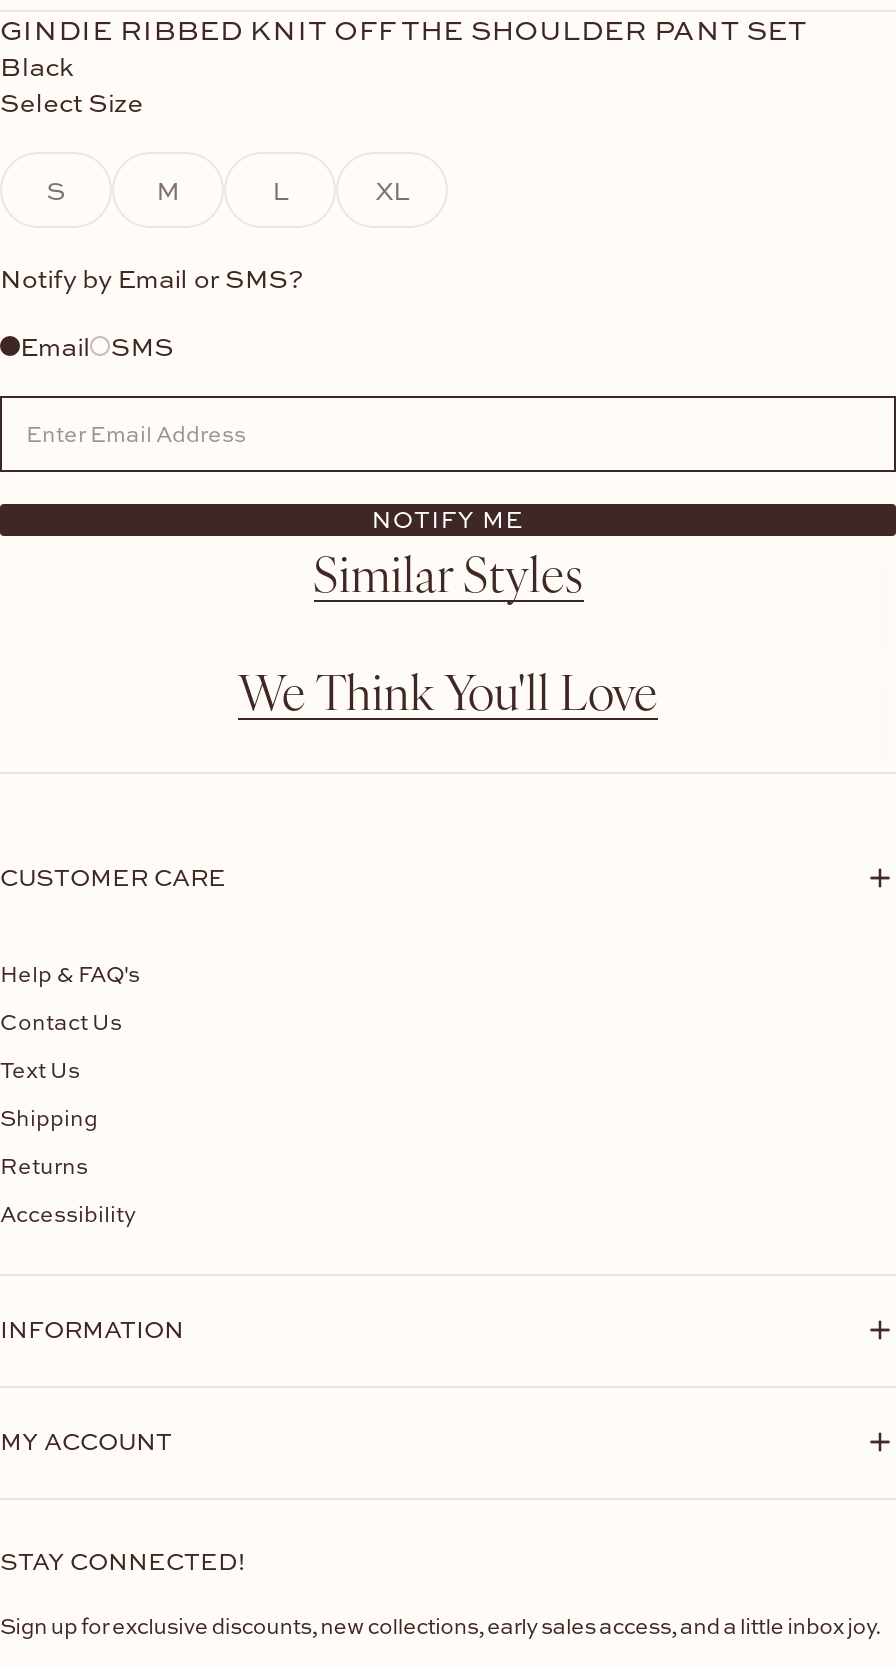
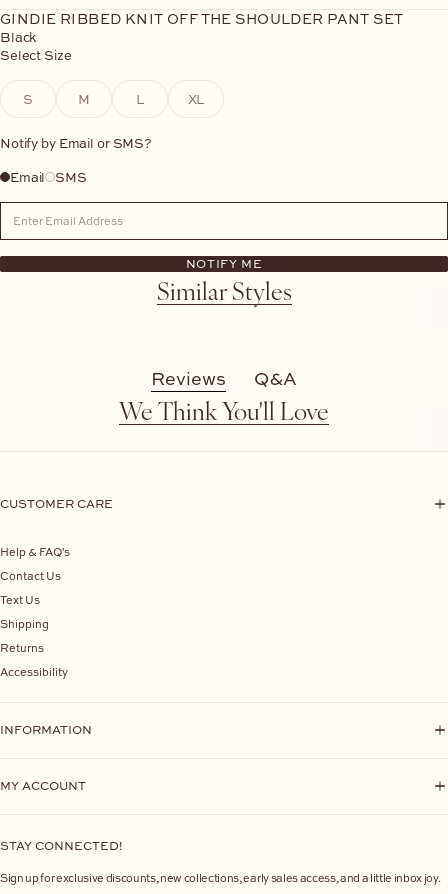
none -> [151,366,297,391] Reviews | Q&A

